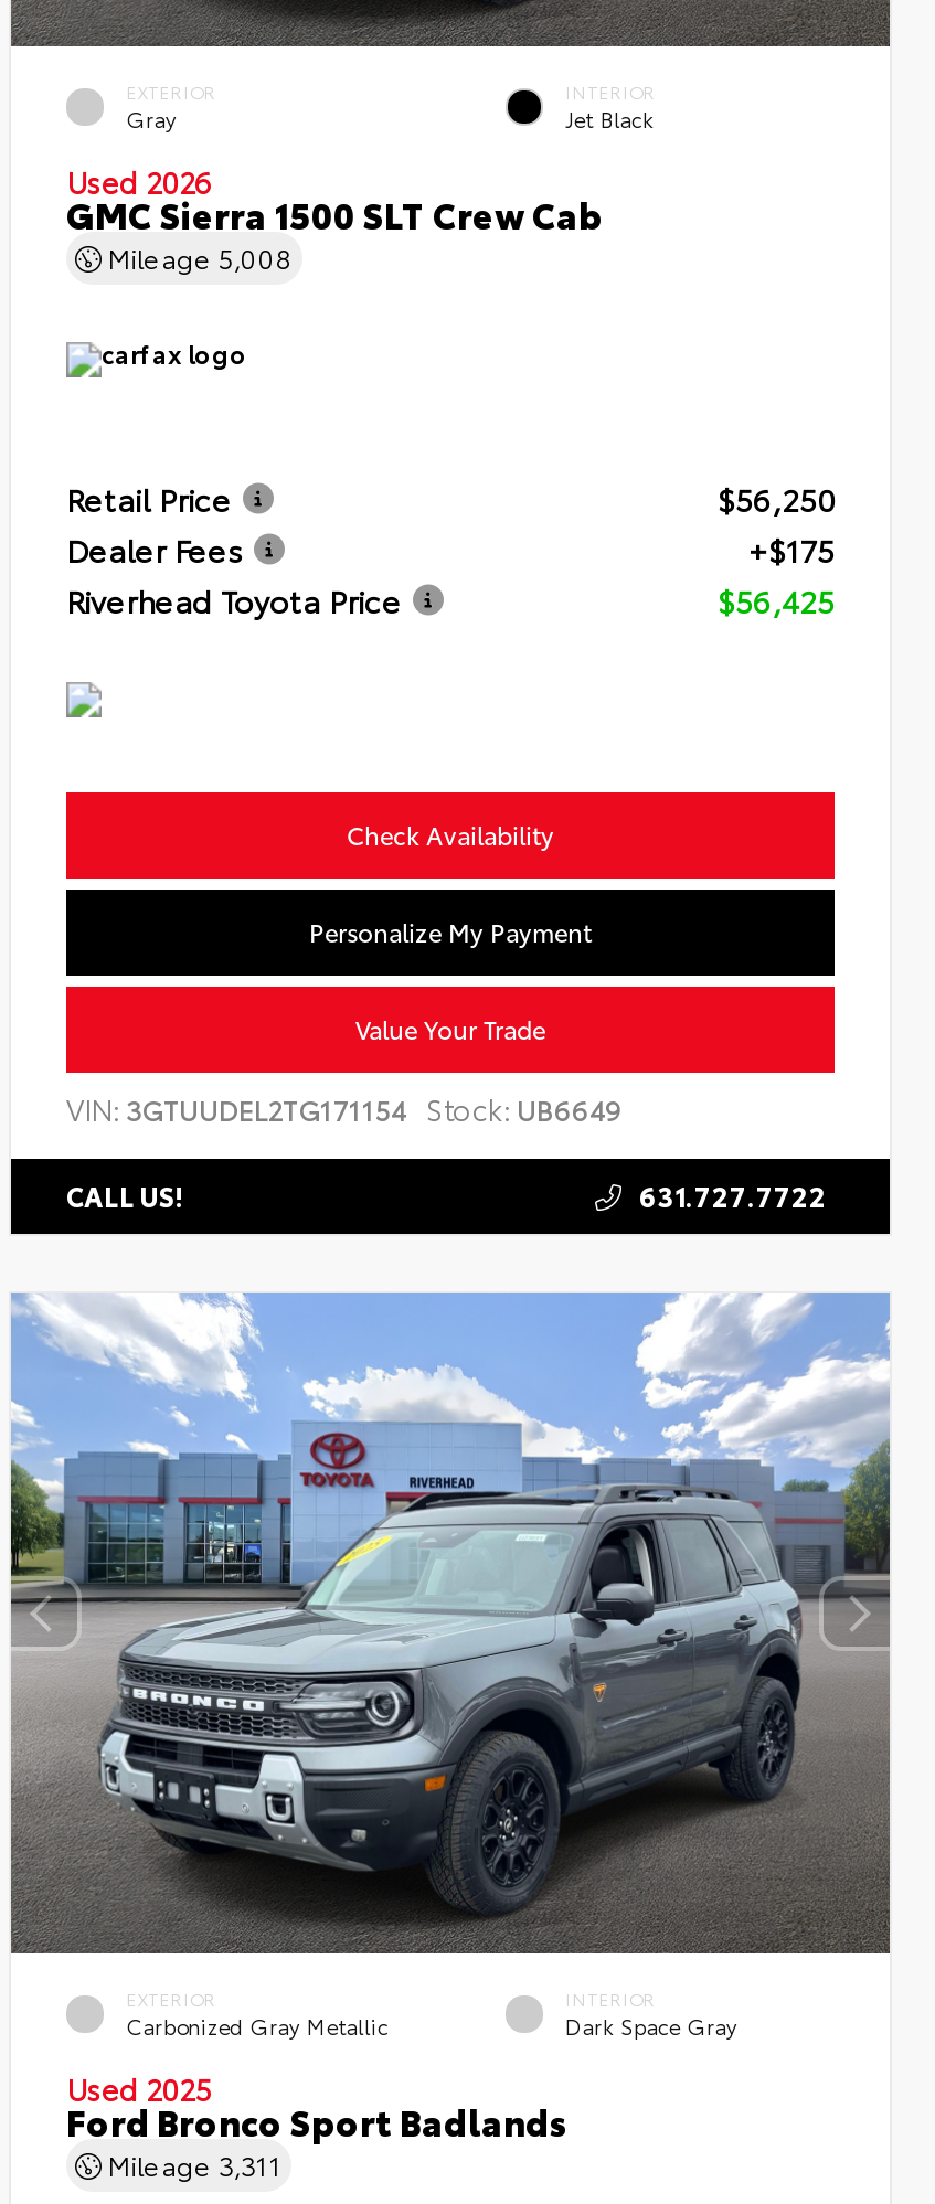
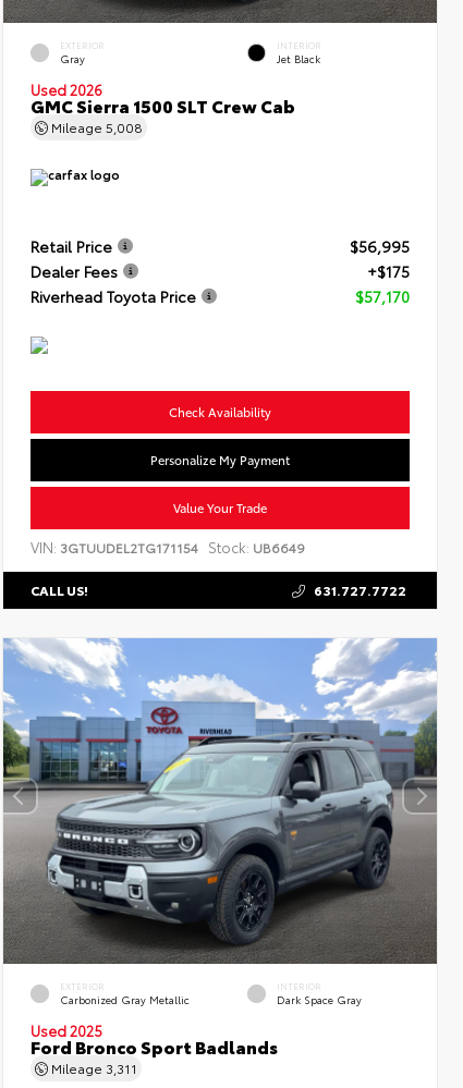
[718,476,835,520] $56,250 -> [350,235,410,257] $56,995
[718,578,835,622] $56,425 -> [355,285,410,307] $57,170

